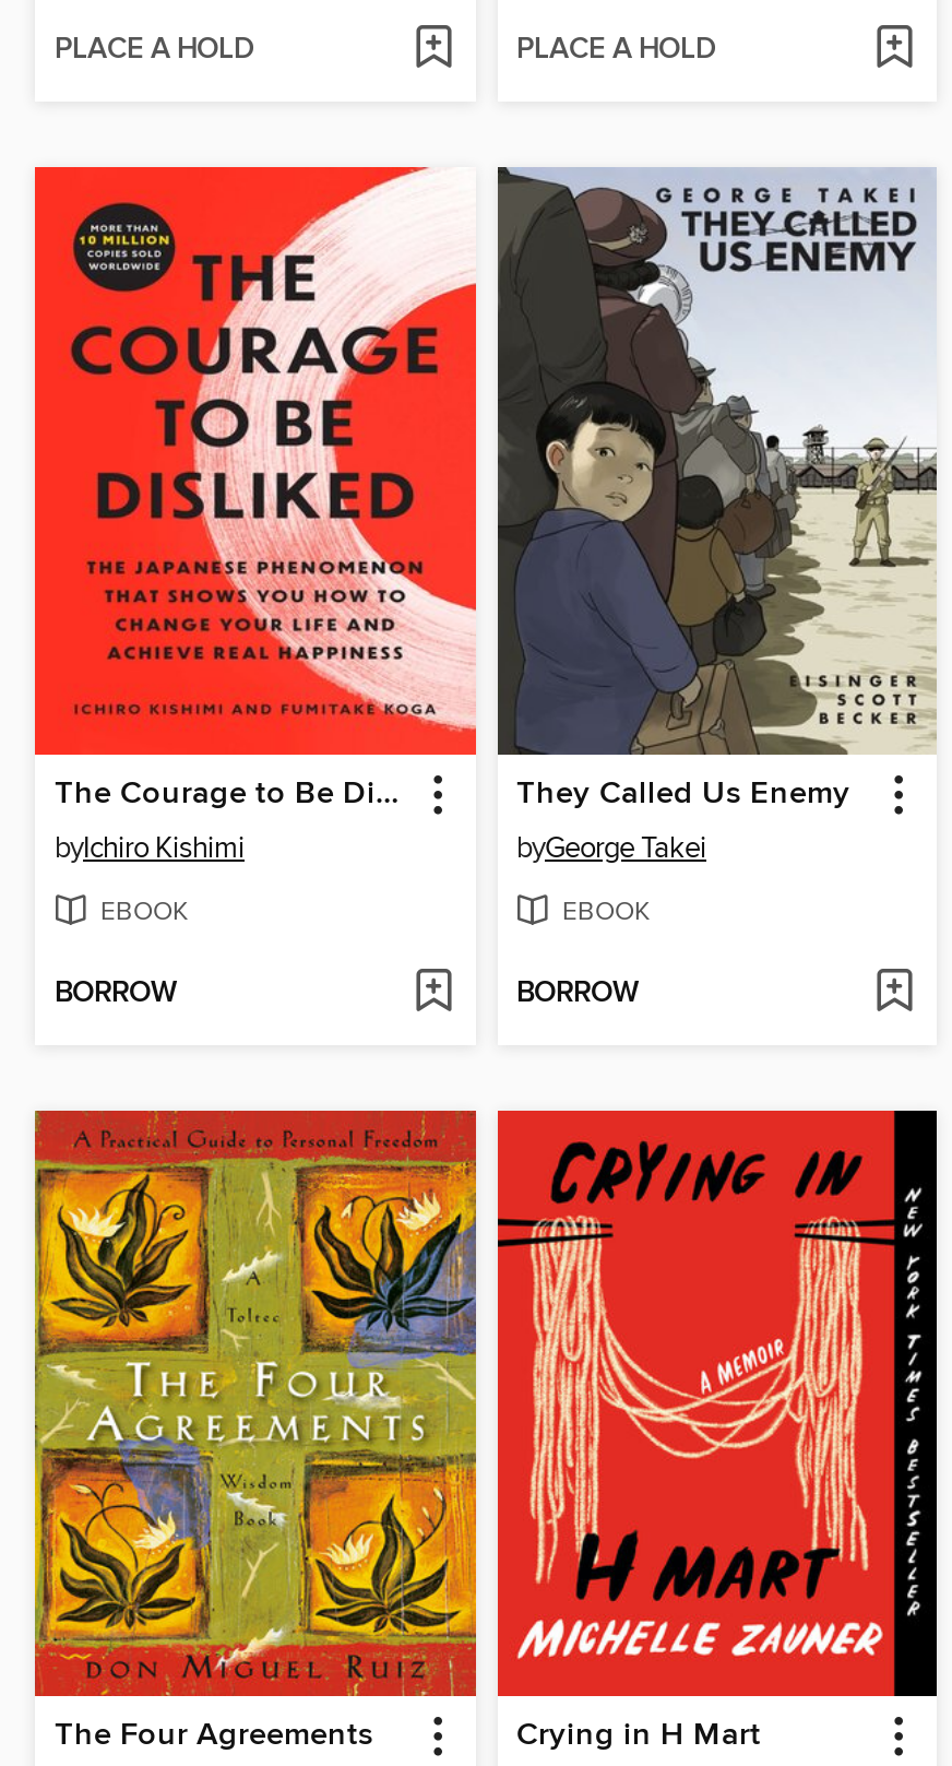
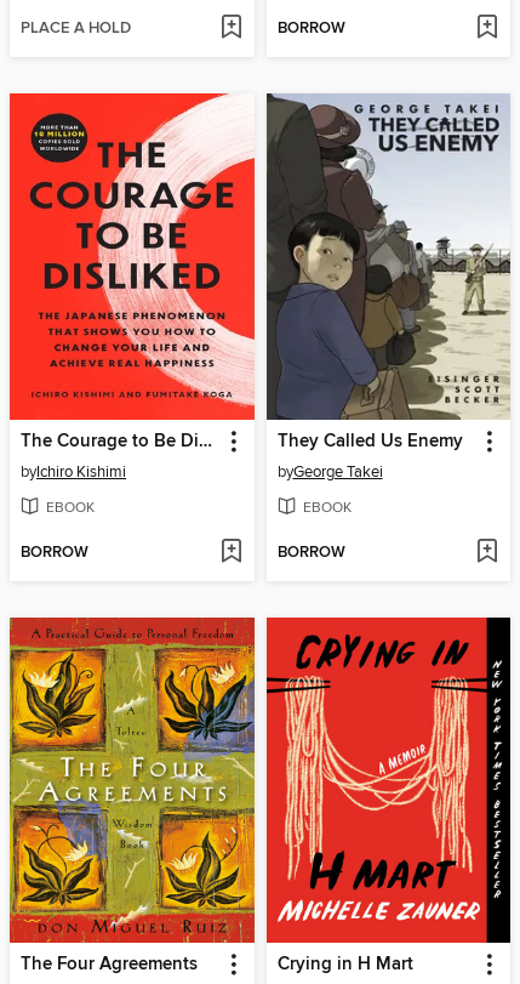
[516,32,715,69] PLACE A HOLD -> [277,18,345,39] BORROW

